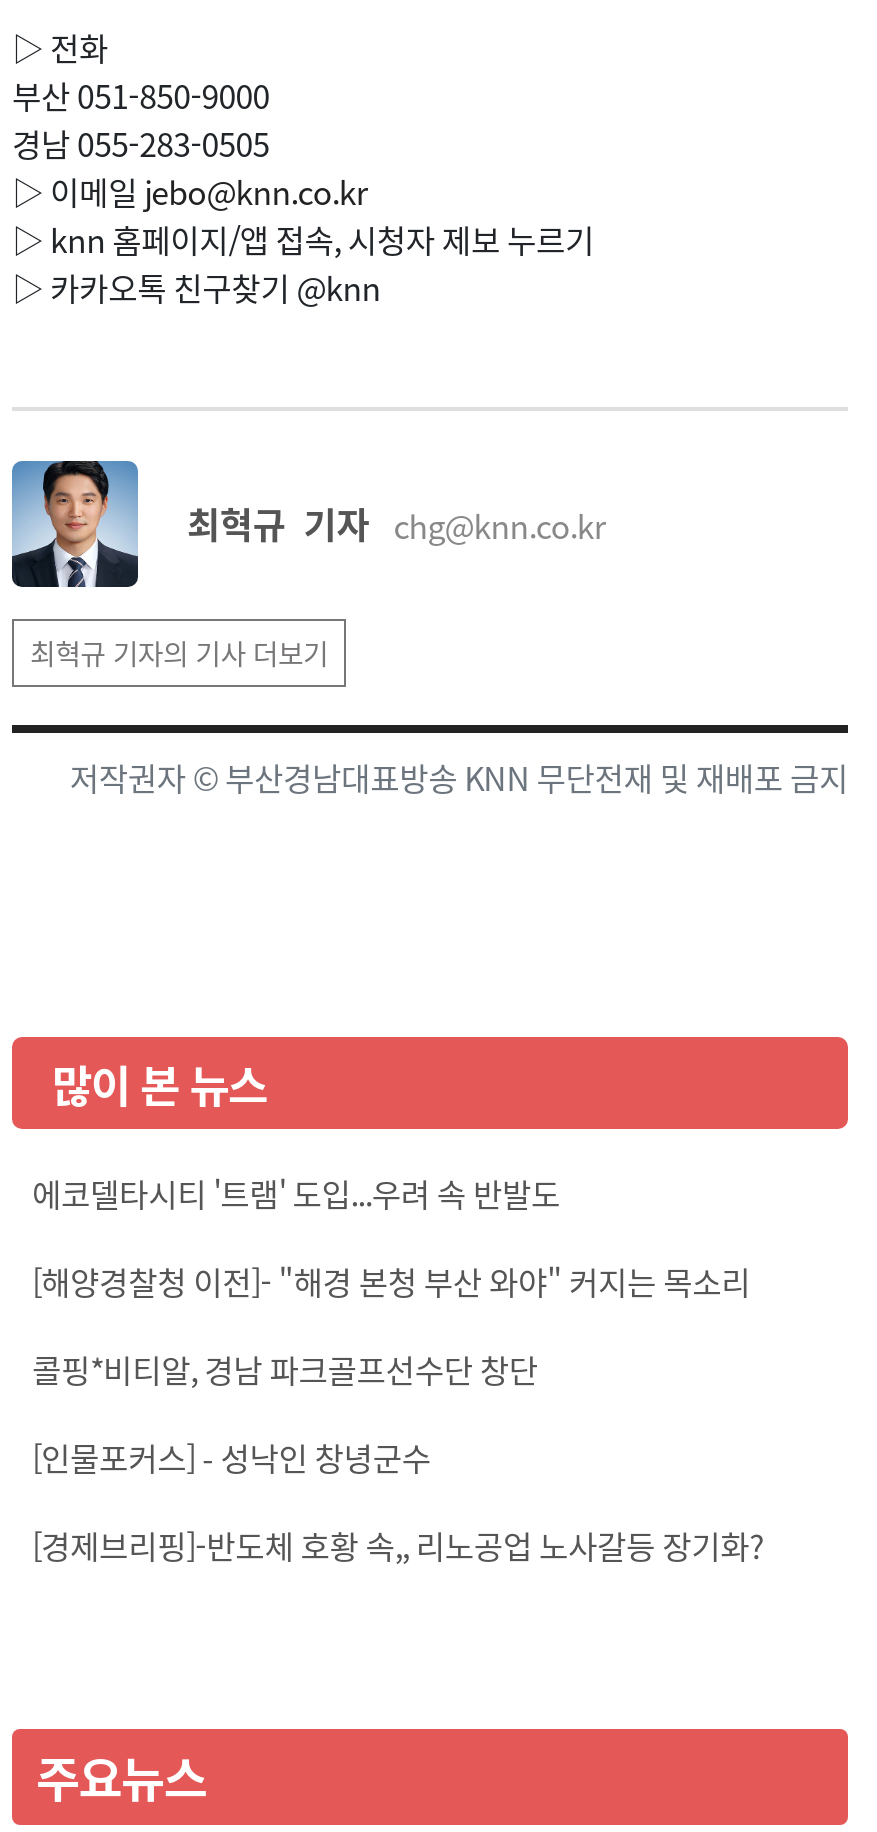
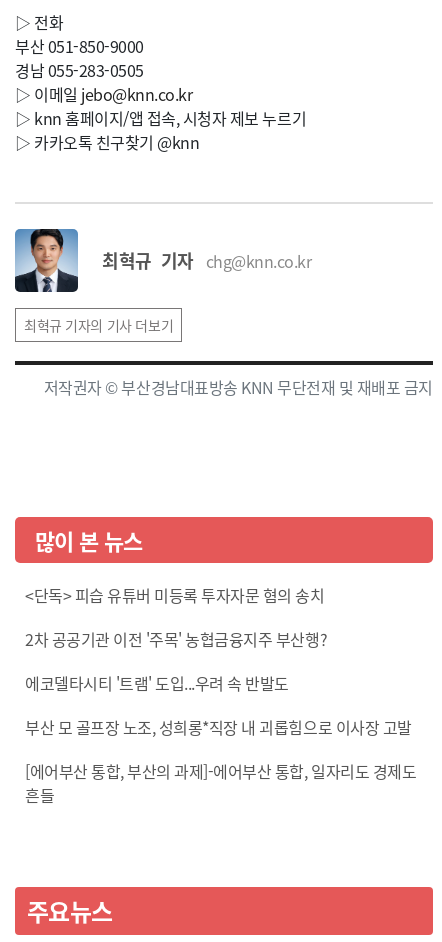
none -> [25,583,327,651] <단독> 피습 유튜버 미등록 투자자문 혐의 송치 | 2차 공공기관 이전 '주목' 농협금융지주 부산행?
moved [32,1169,560,1217] -> [25,671,289,695]: 에코델타시티 '트램' 도입...우려 속 반발도
[32,1257,764,1569] [해양경찰청 이전]- "해경 본청 부산 와야" 커지는 목소리 | 콜핑*비티알, 경남 파크골프선수단 창단 | [인물포커스] - 성낙인 창녕군수 | [경제브리핑]-반도체 호황 속,, 리노공업 노사갈등 장기화? -> [25,715,416,807] 부산 모 골프장 노조, 성희롱*직장 내 괴롭힘으로 이사장 고발 | [에어부산 통합, 부산의 과제]-에어부산 통합, 일자리도 경제도 | 흔들

